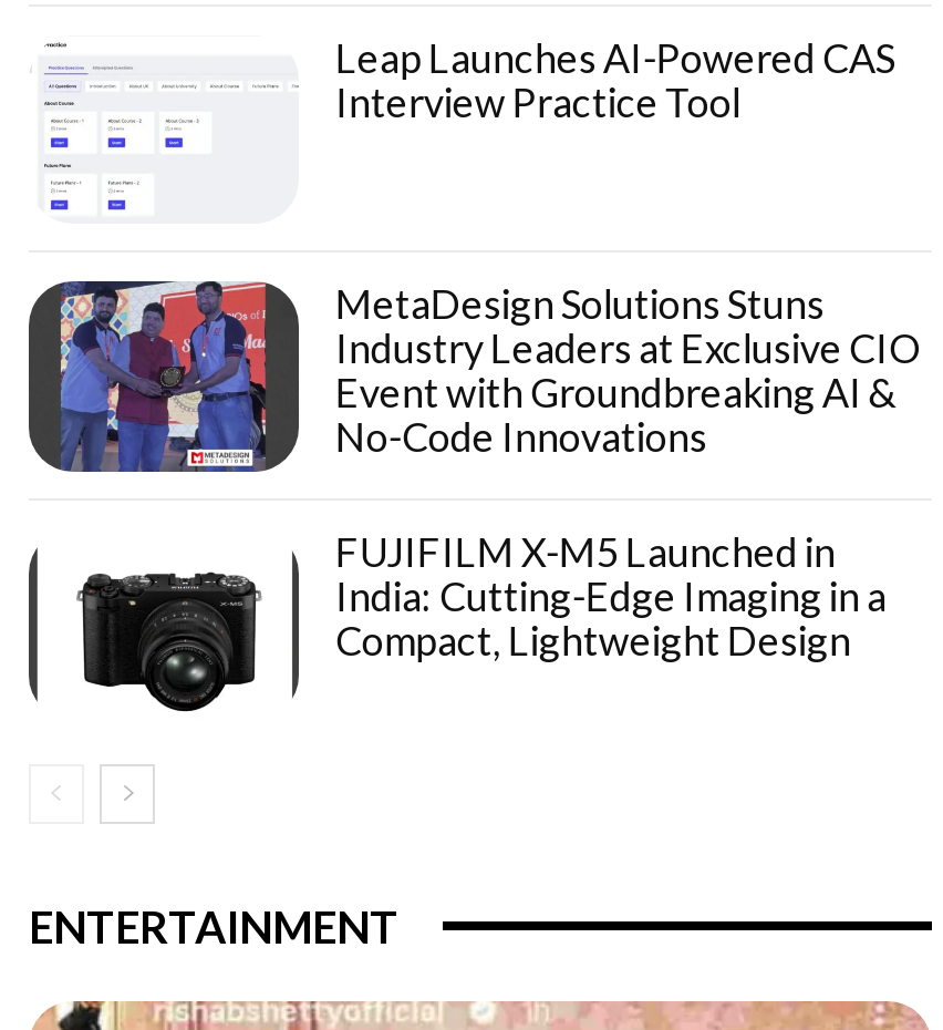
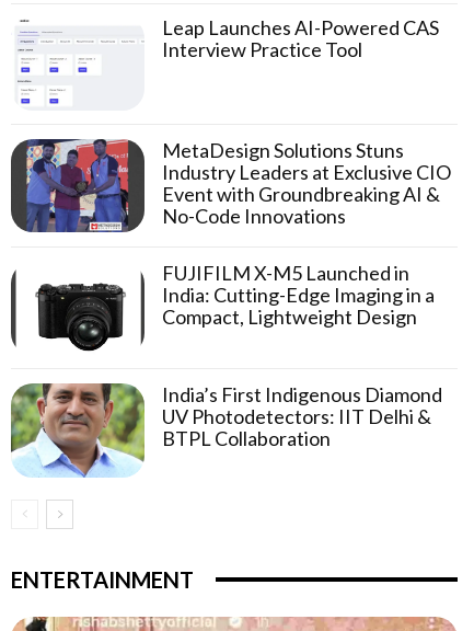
none -> [10,382,443,479] [image] | India’s First Indigenous Diamond | UV Photodetectors: IIT Delhi & | BTPL Collaboration

